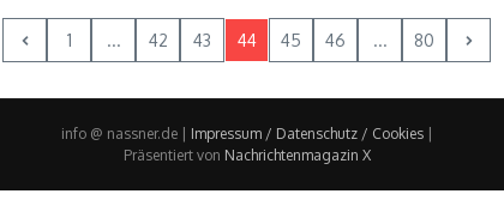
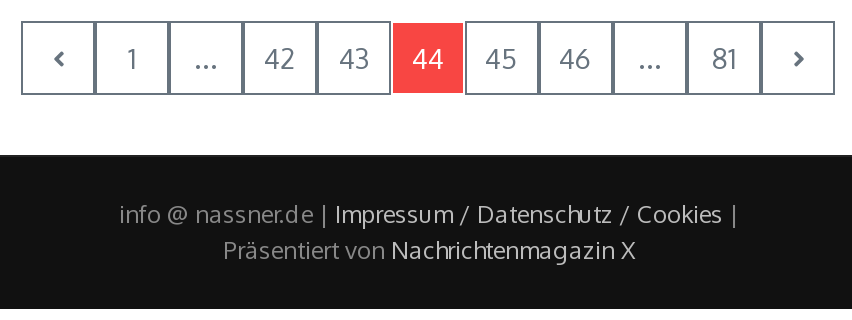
[414,30,434,51] 80 -> [712,42,736,76] 81

